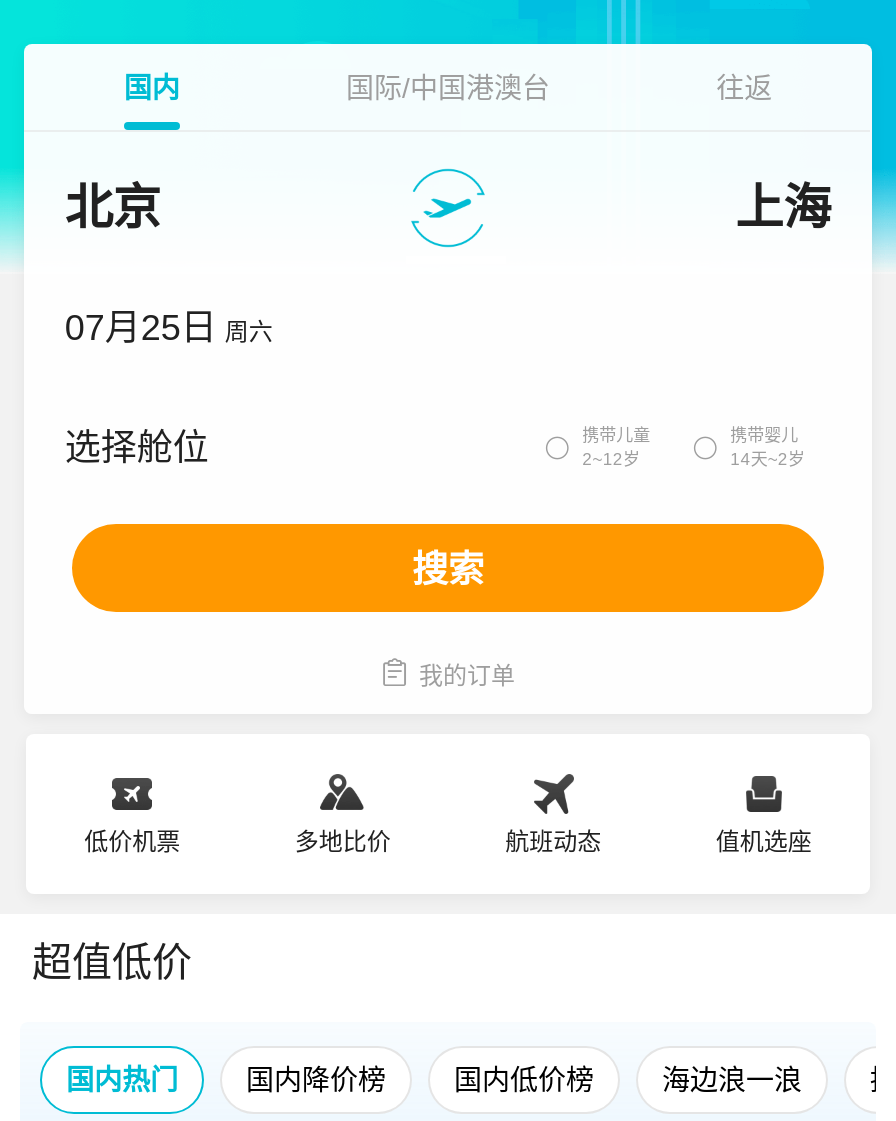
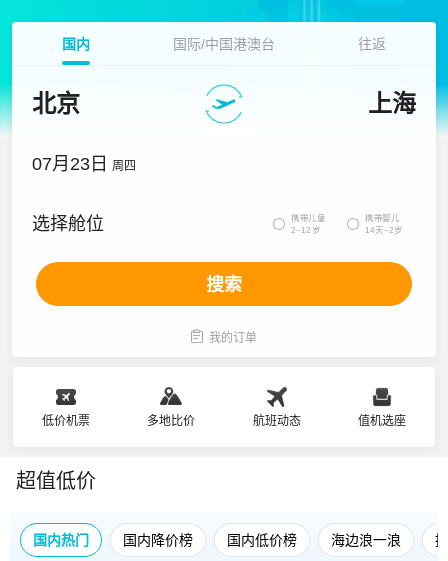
[65,308,273,348] 07月25日 周六 -> [32,154,136,174] 07月23日 周四

